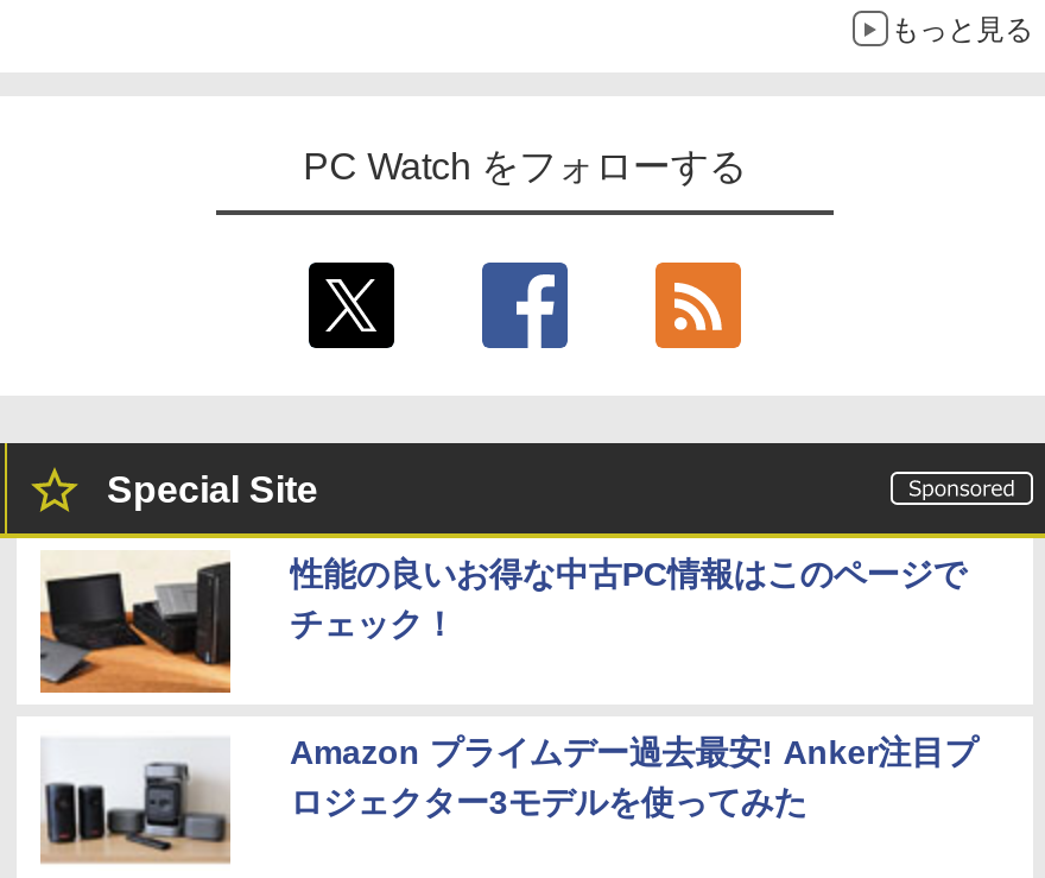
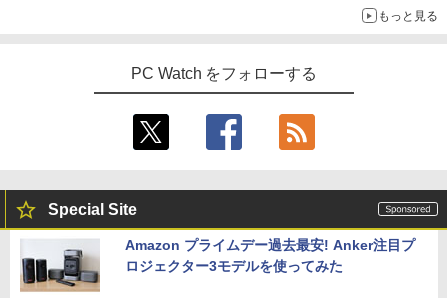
[38,552,966,695] [image] | 性能の良いお得な中古PC情報はこのページで | チェック！ -> none

